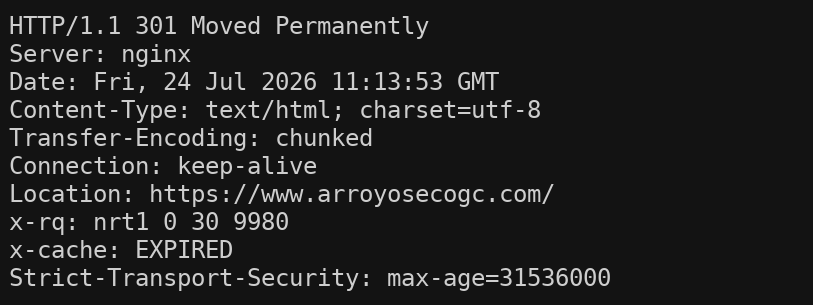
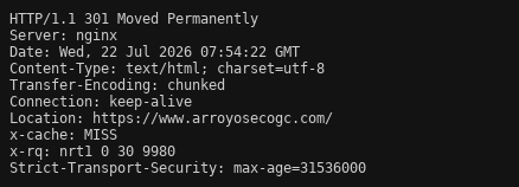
[9,67,499,95] Date: Fri, 24 Jul 2026 11:13:53 GMT -> [9,43,300,60] Date: Wed, 22 Jul 2026 07:54:22 GMT
none -> [9,126,117,143] x-cache: MISS
[9,235,233,263] x-cache: EXPIRED -> none

